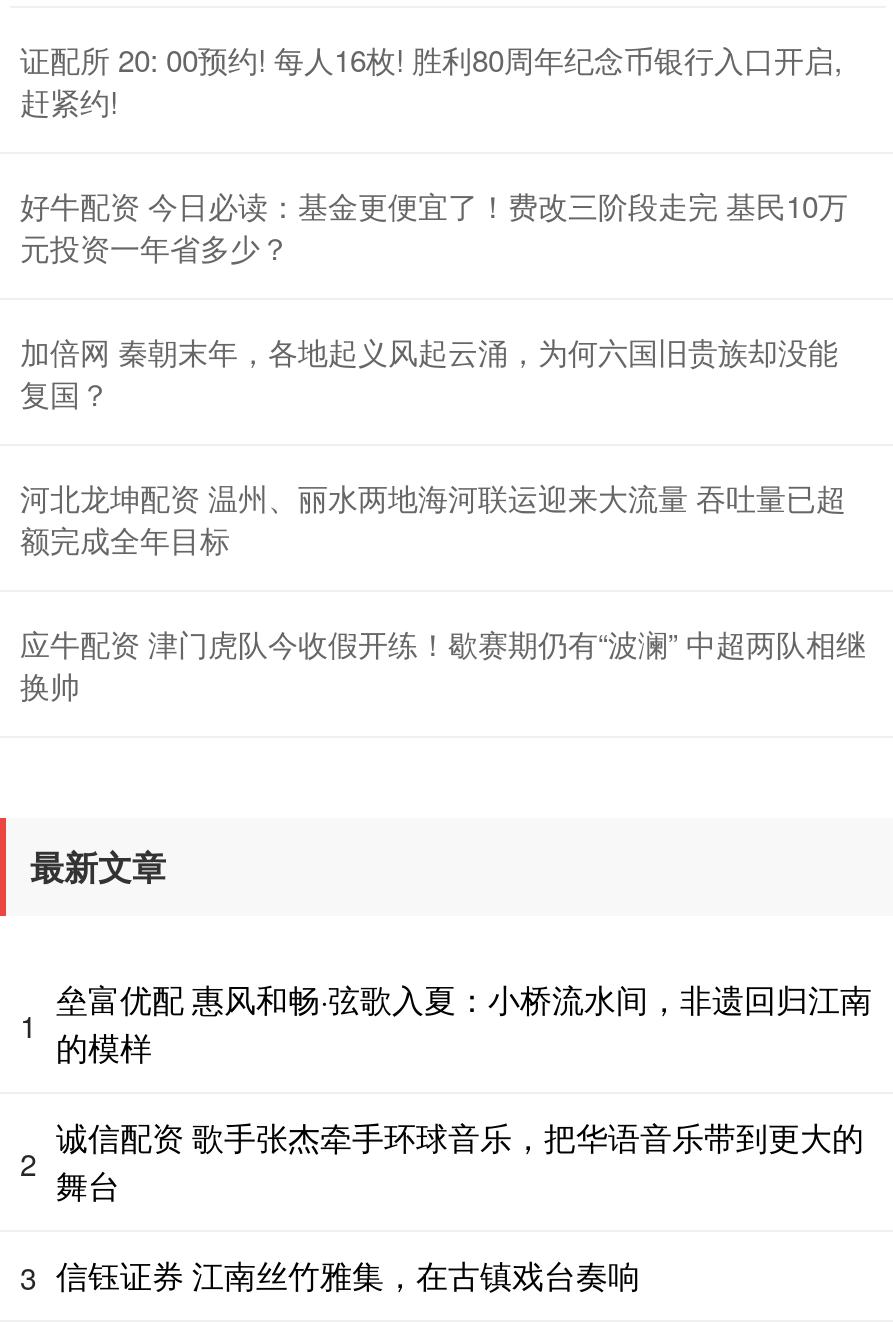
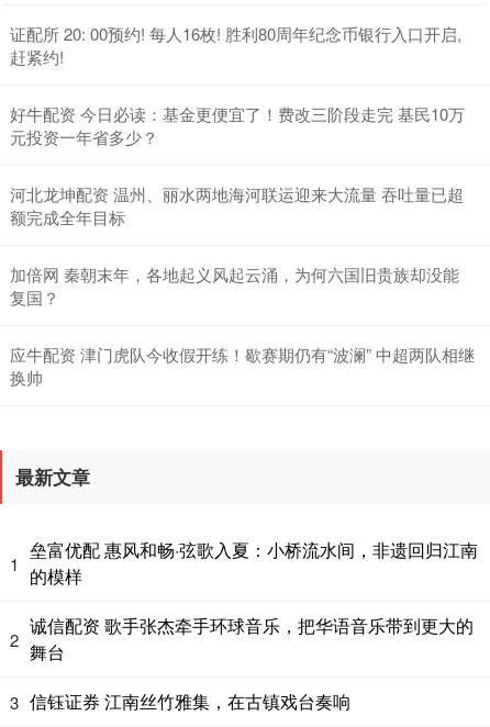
moved [20,331,838,415] -> [10,263,459,309]: 加倍网 秦朝末年，各地起义风起云涌，为何六国旧贵族却没能 | 复国？
moved [20,477,846,561] -> [10,183,464,229]: 河北龙坤配资 温州、丽水两地海河联运迎来大流量 吞吐量已超 | 额完成全年目标

